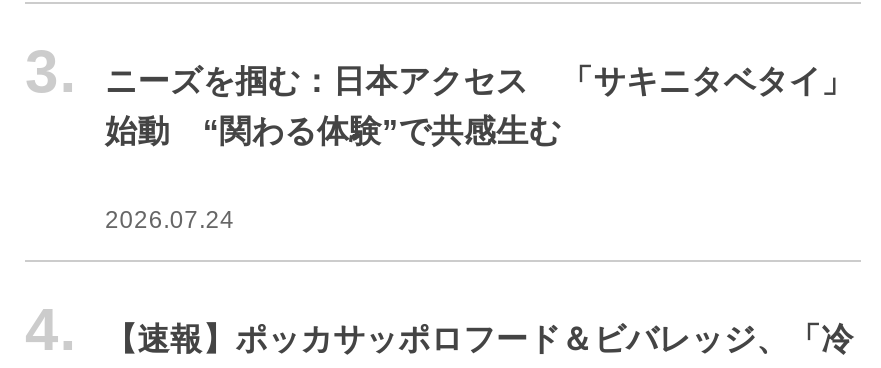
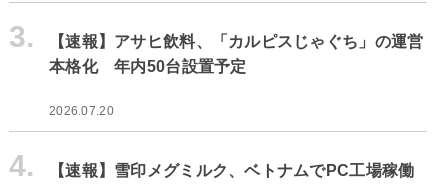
[105,64,854,98] ニーズを掴む：日本アクセス 「サキニタベタイ」 -> [49,33,423,50] 【速報】アサヒ飲料、「カルピスじゃぐち」の運営
[105,114,561,148] 始動 “関わる体験”で共感生む -> [49,58,247,75] 本格化 年内50台設置予定
[105,206,235,234] 2026.07.24 -> [49,104,114,118] 2026.07.20
[105,322,854,356] 【速報】ポッカサッポロフード＆ビバレッジ、「冷 -> [49,162,414,179] 【速報】雪印メグミルク、ベトナムでPC工場稼働

